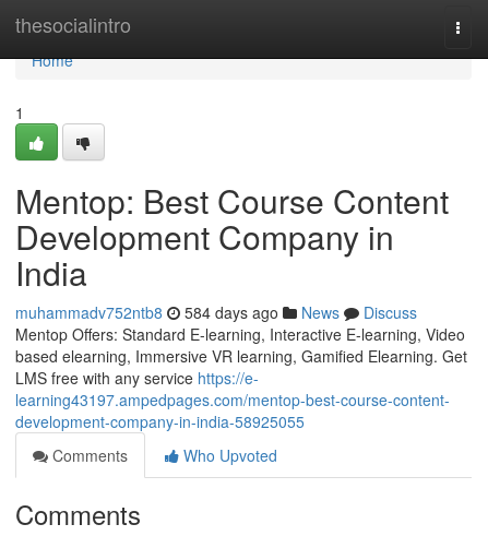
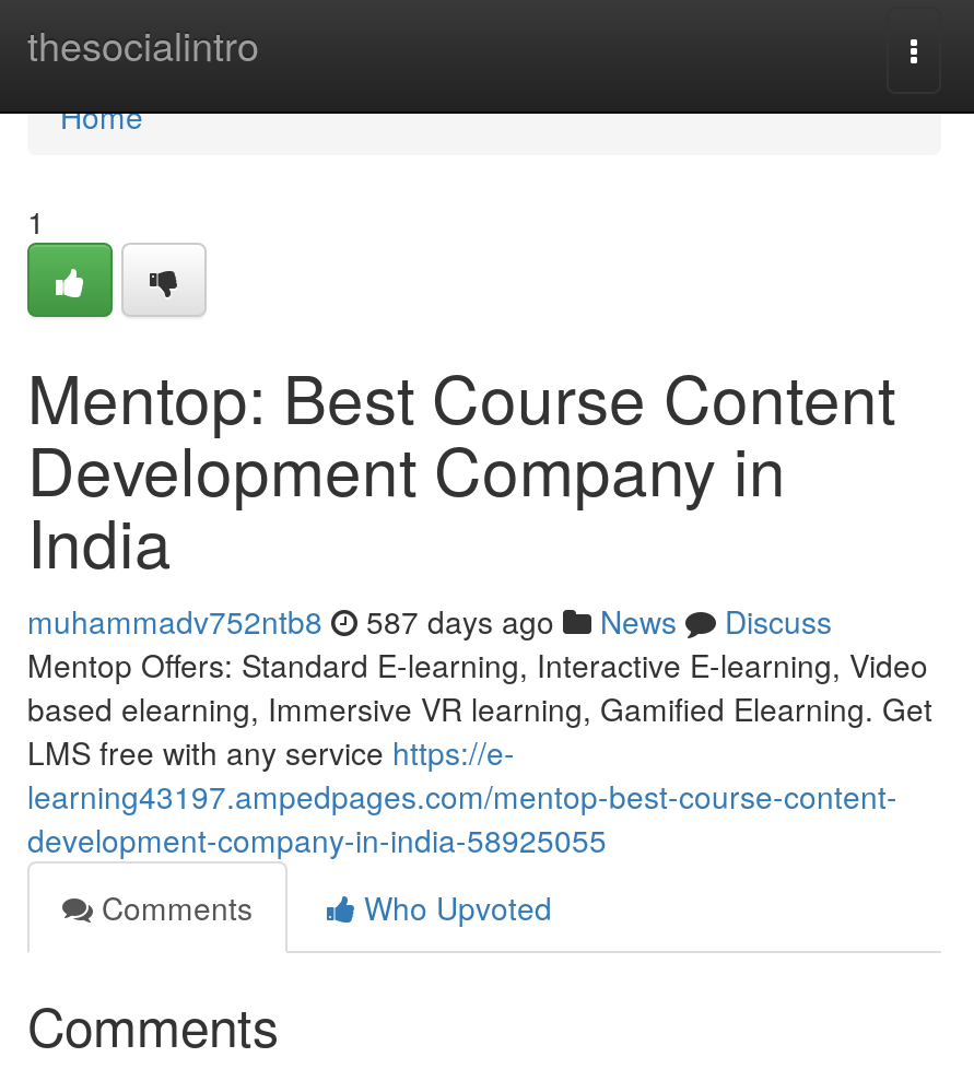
[15,301,417,323] muhammadv752ntb8 584 days ago News Discuss -> [27,599,832,643] muhammadv752ntb8 587 days ago News Discuss

